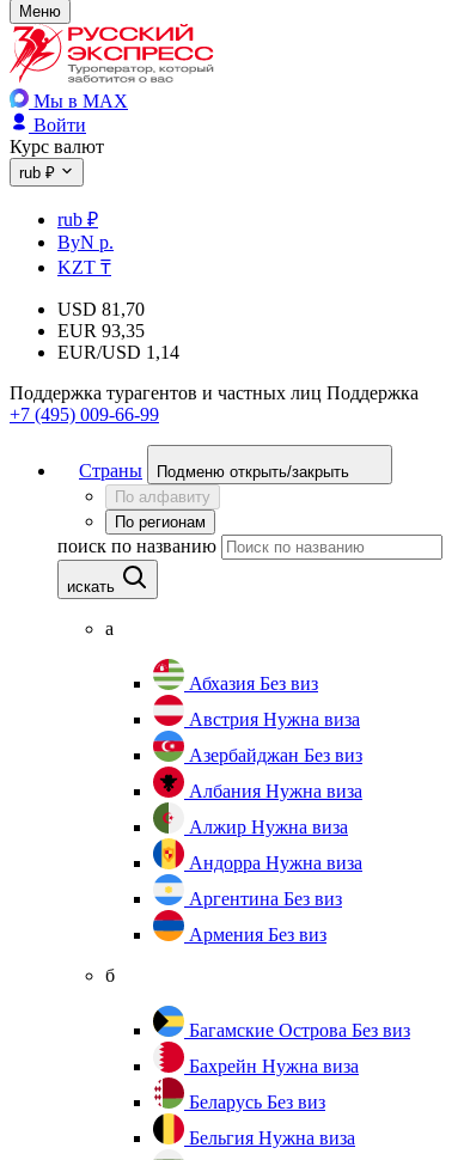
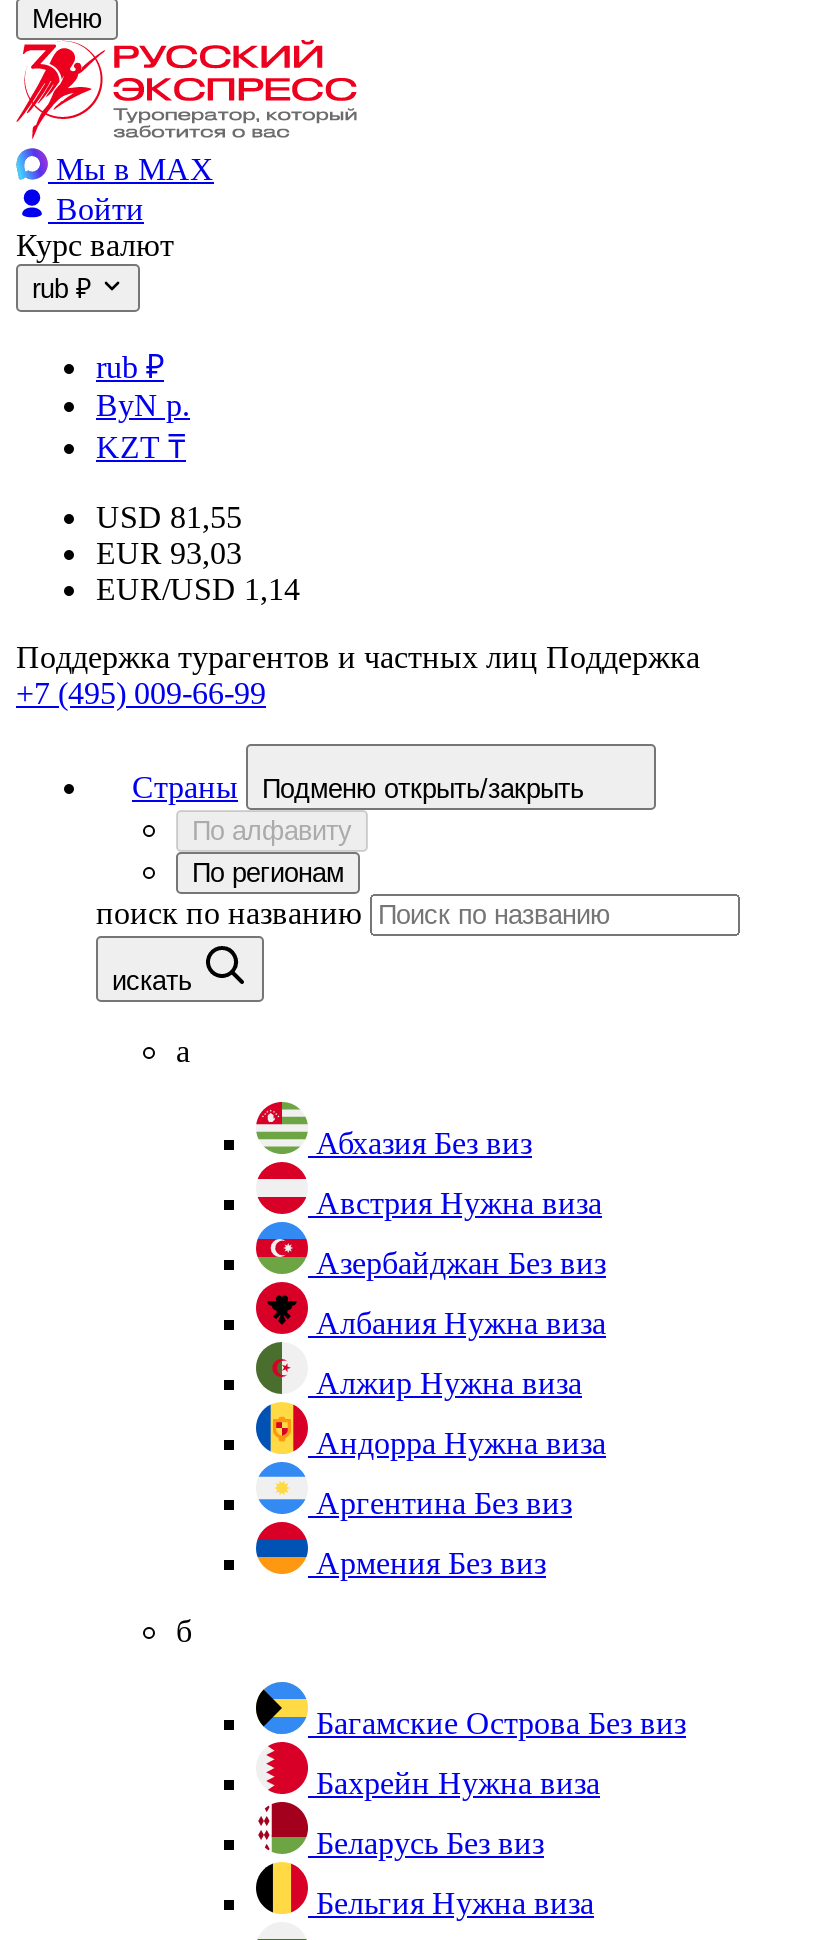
[57,299,145,319] USD 81,70 -> [96,500,242,534] USD 81,55
[57,320,145,341] EUR 93,35 -> [96,536,242,570] EUR 93,03

